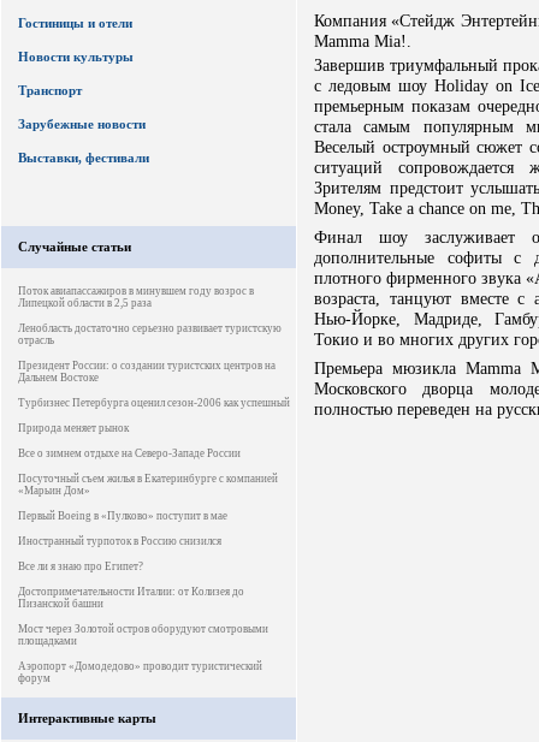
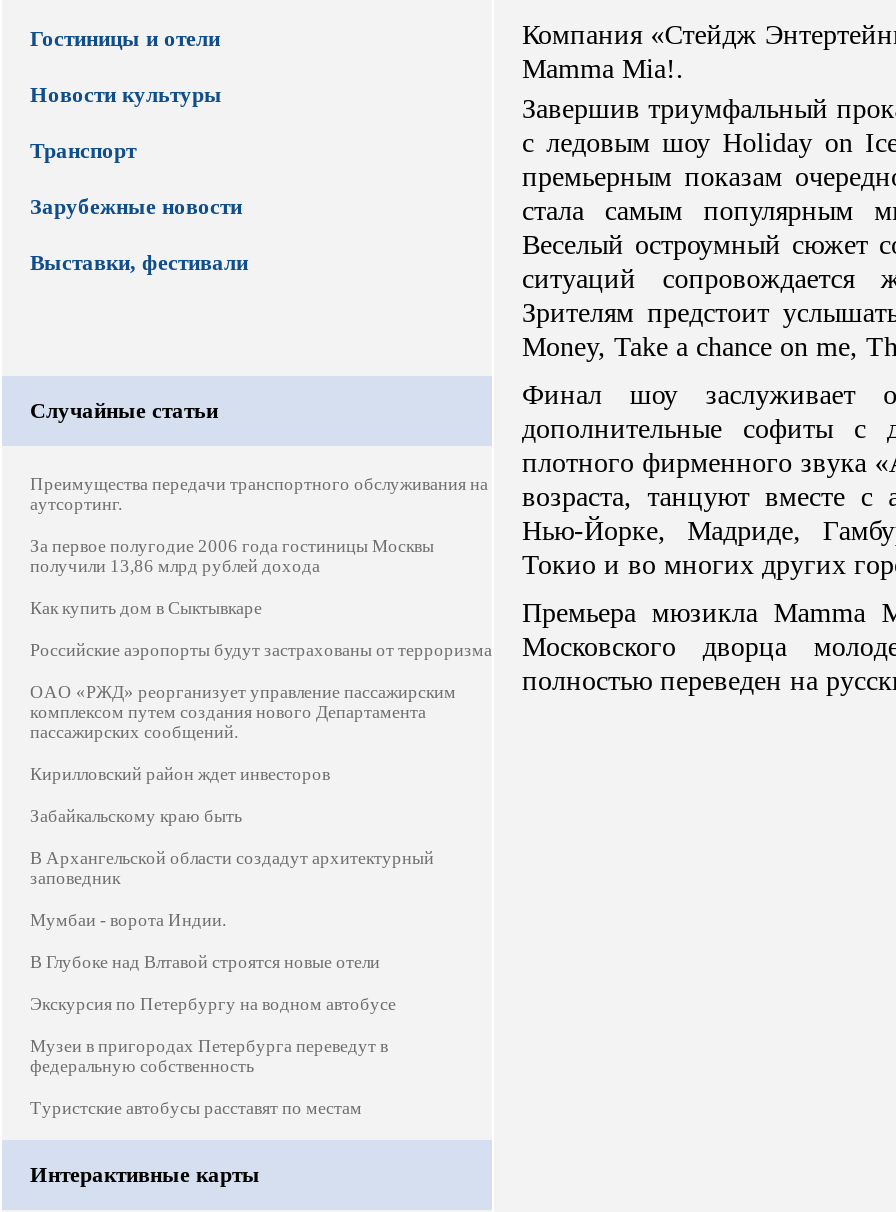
[18,285,254,309] Поток авиапассажиров в минувшем году возрос в | Липецкой области в 2,5 раза -> [30,474,488,514] Преимущества передачи транспортного обслуживания на | аутсортинг.
[18,322,282,346] Ленобласть достаточно серьезно развивает туристскую | отрасль -> [30,536,434,576] За первое полугодие 2006 года гостиницы Москвы | получили 13,86 млрд рублей дохода
[18,360,276,384] Президент России: о создании туристских центров на | Дальнем Востоке -> [30,598,262,618] Как купить дом в Сыктывкаре
[18,397,290,409] Турбизнес Петербурга оценил сезон-2006 как успешный -> [30,640,492,660] Российские аэропорты будут застрахованы от терроризма
[18,422,129,434] Природа меняет рынок -> [30,682,456,742] ОАО «РЖД» реорганизует управление пассажирским | комплексом путем создания нового Департамента | пассажирских сообщений.
[18,447,241,459] Все о зимнем отдыхе на Северо-Западе России -> [30,764,330,784] Кирилловский район ждет инвесторов
[18,473,278,497] Посуточный съем жилья в Екатеринбурге с компанией | «Марьин Дом» -> [30,806,242,826] Забайкальскому краю быть
[18,510,227,522] Первый Boeing в «Пулково» поступит в мае -> [30,848,434,888] В Архангельской области создадут архитектурный | заповедник
[18,535,221,547] Иностранный турпоток в Россию снизился -> [30,910,226,930] Мумбаи - ворота Индии.
[18,560,143,572] Все ли я знаю про Египет? -> [30,952,380,972] В Глубоке над Влтавой строятся новые отели
[18,586,244,610] Достопримечательности Италии: от Колизея до | Пизанской башни -> [30,994,396,1014] Экскурсия по Петербургу на водном автобусе
[18,623,268,647] Мост через Золотой остров оборудуют смотровыми | площадками -> [30,1036,388,1076] Музеи в пригородах Петербурга переведут в | федеральную собственность
[18,660,262,684] Аэропорт «Домодедово» проводит туристический | форум -> [30,1098,362,1118] Туристские автобусы расставят по местам

